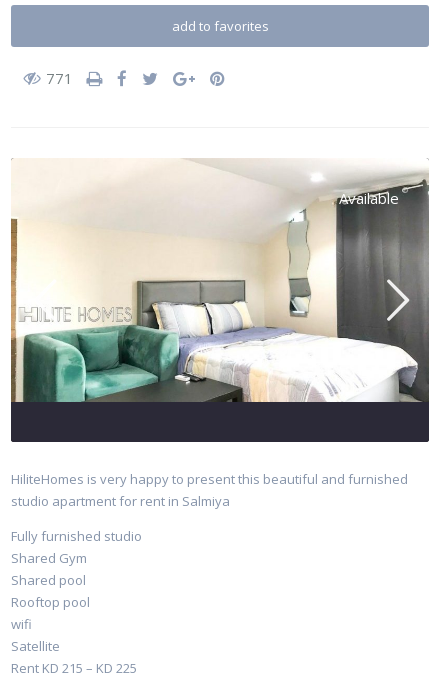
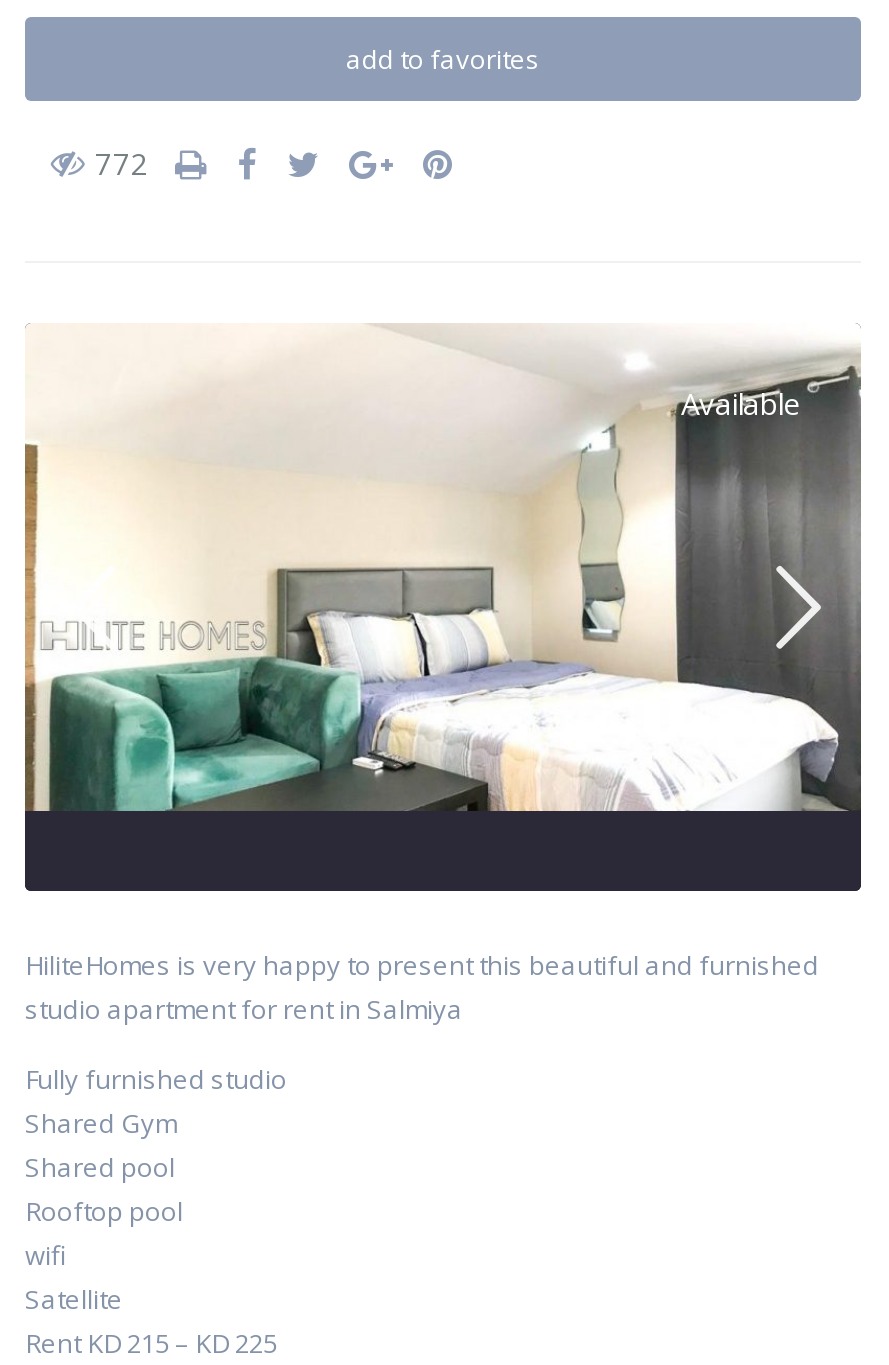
[46,68,73,88] 771 -> [95,143,149,183] 772

